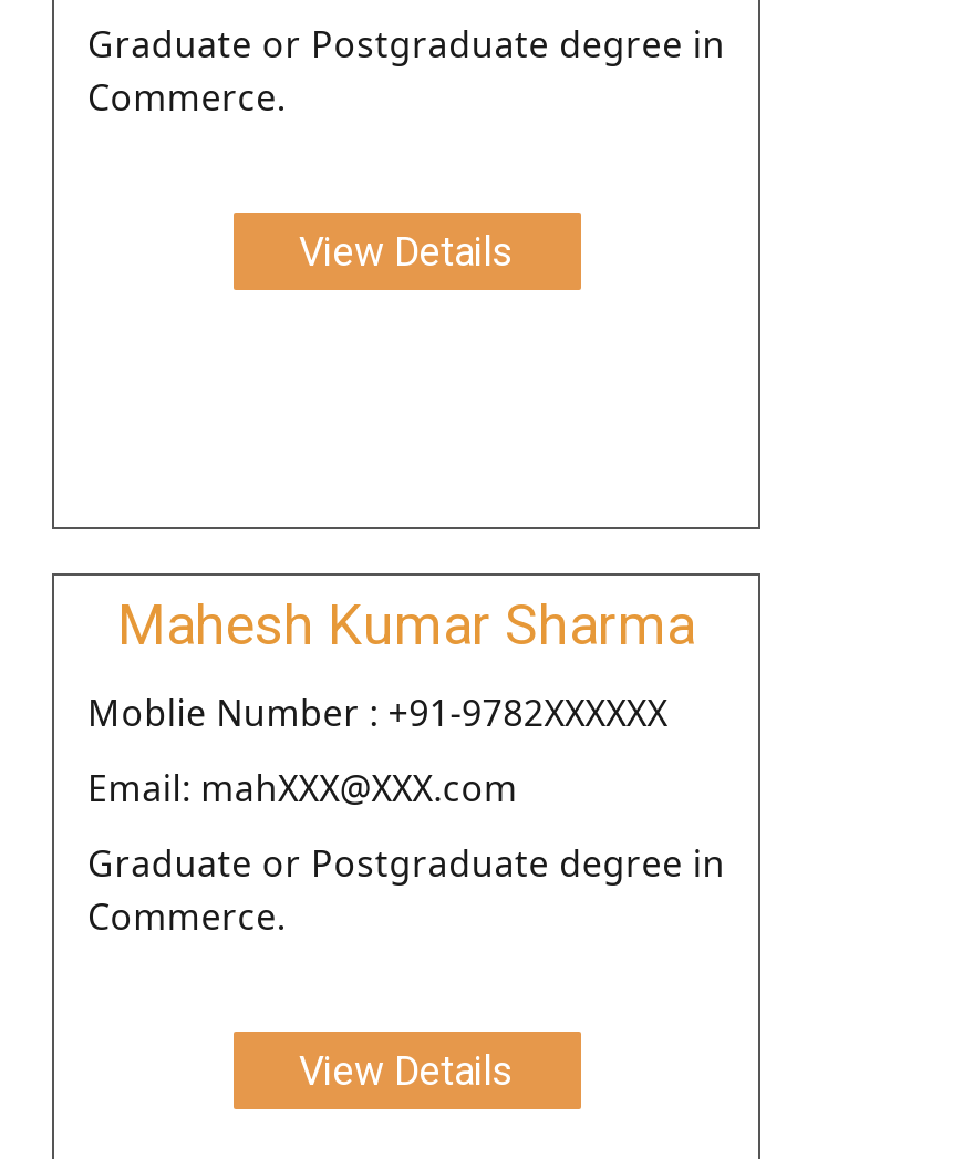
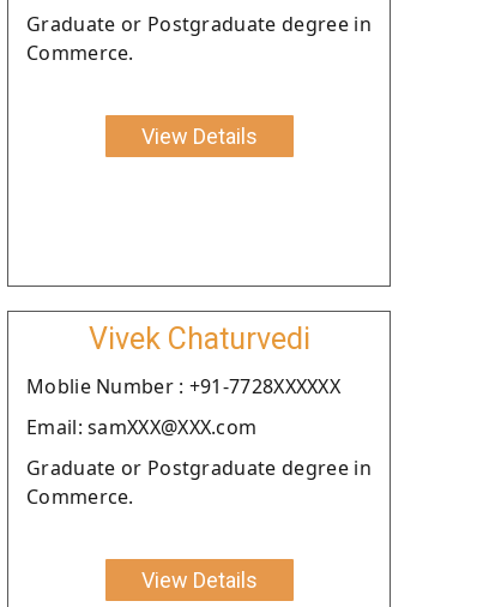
[117,593,695,657] Mahesh Kumar Sharma -> [88,321,310,356] Vivek Chaturvedi
[87,688,667,737] Moblie Number : +91-9782XXXXXX -> [26,373,340,399] Moblie Number : +91-7728XXXXXX
[87,763,518,812] Email: mahXXX@XXX.com -> [26,414,257,440] Email: samXXX@XXX.com

